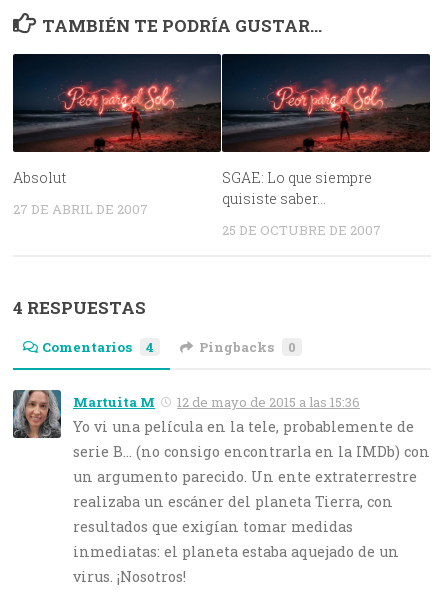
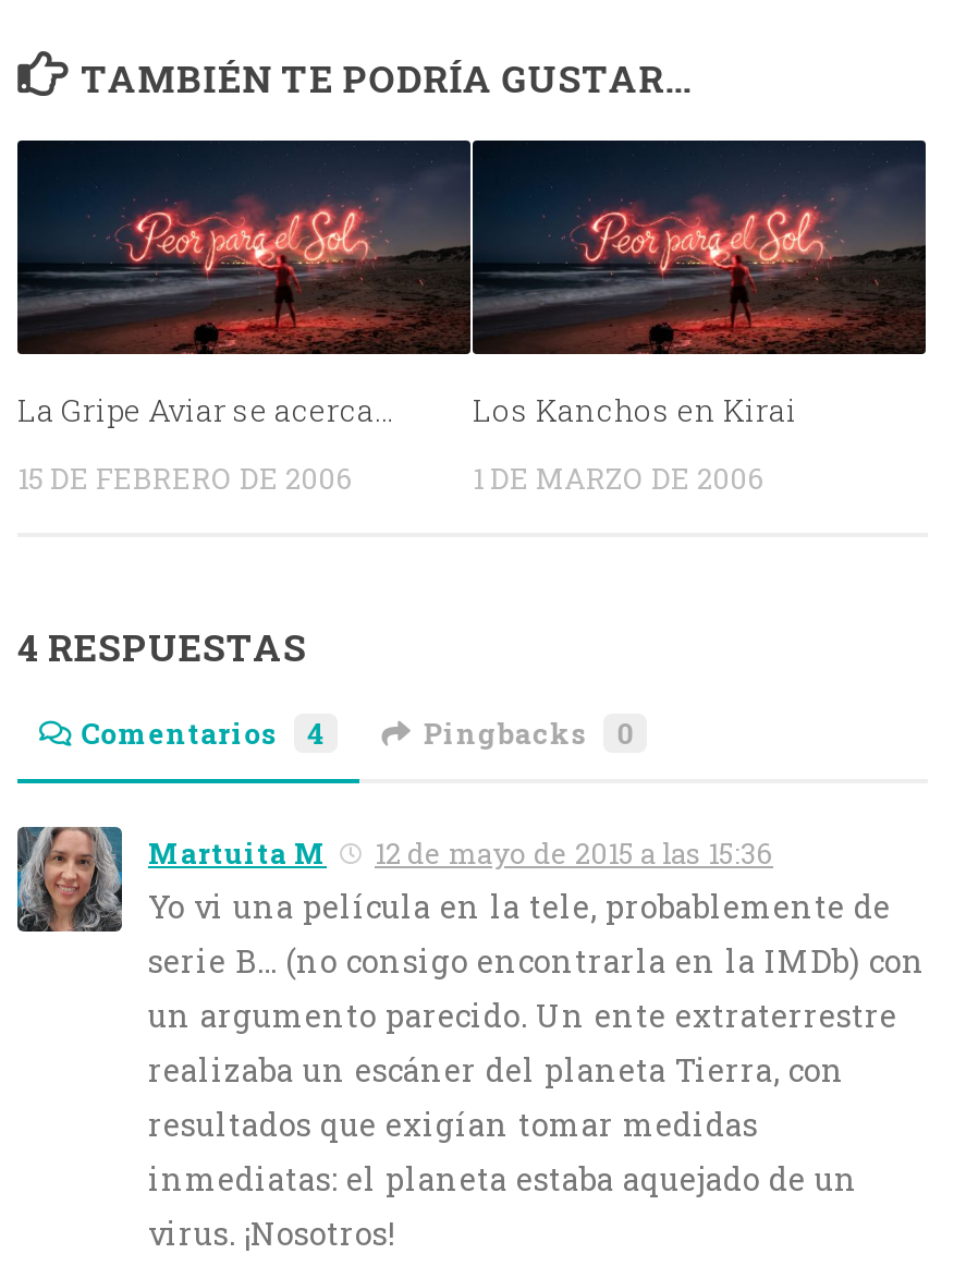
[13,168,66,187] Absolut -> [17,389,394,431] La Gripe Aviar se acerca…
[222,168,372,208] SGAE: Lo que siempre | quisiste saber… -> [473,389,797,431] Los Kanchos en Kirai
[13,200,148,218] 27 DE ABRIL DE 2007 -> [17,459,353,498] 15 DE FEBRERO DE 2006
[222,221,381,239] 25 DE OCTUBRE DE 2007 -> [473,459,765,498] 1 DE MARZO DE 2006

